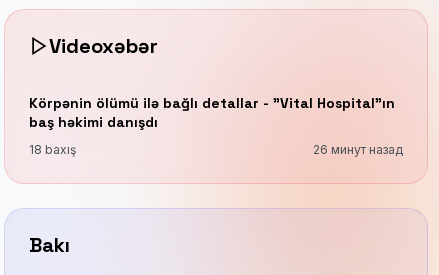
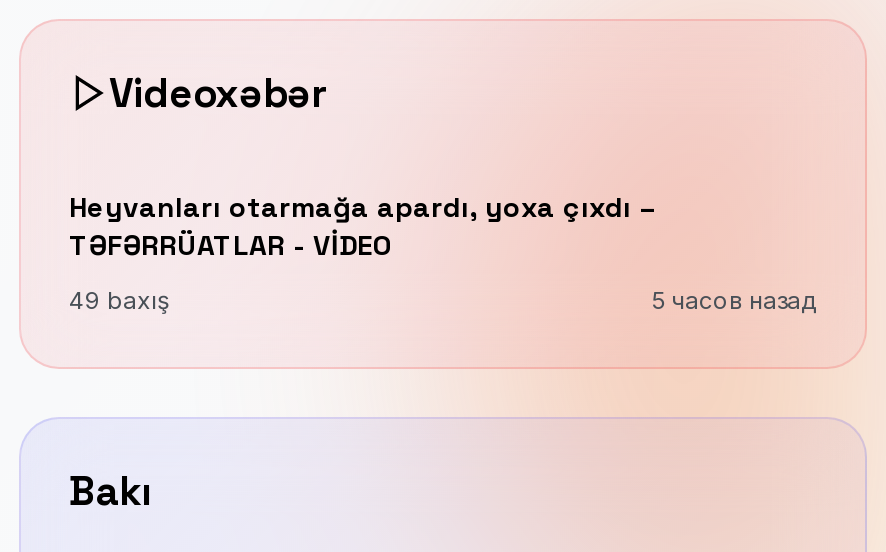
[29,94,395,131] Körpənin ölümü ilə bağlı detallar - "Vital Hospital"ın | baş həkimi danışdı -> [69,189,655,263] Heyvanları otarmağa apardı, yoxa çıxdı – | TƏFƏRRÜATLAR - VİDEO
[29,142,403,157] 18 baxış | 26 минут назад -> [69,285,817,315] 49 baxış | 5 часов назад

